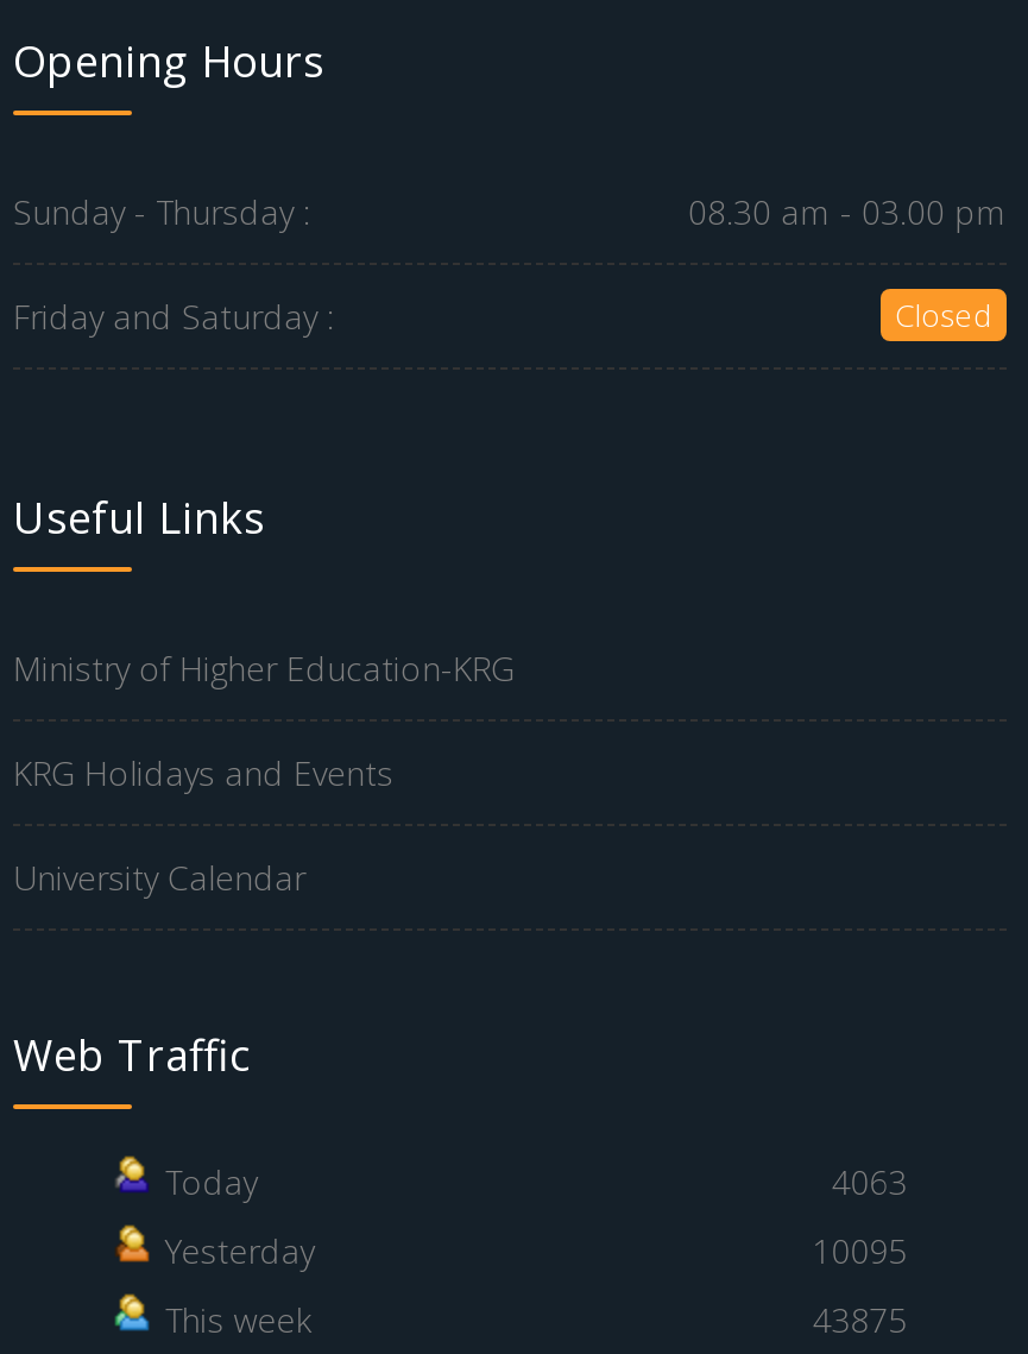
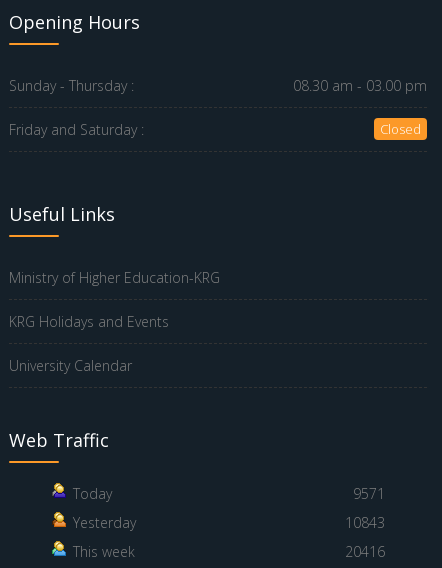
[831,1159,907,1204] 4063 -> [353,484,385,503] 9571
[812,1228,907,1273] 10095 -> [345,513,385,532] 10843
[812,1297,907,1342] 43875 -> [345,542,385,561] 20416

